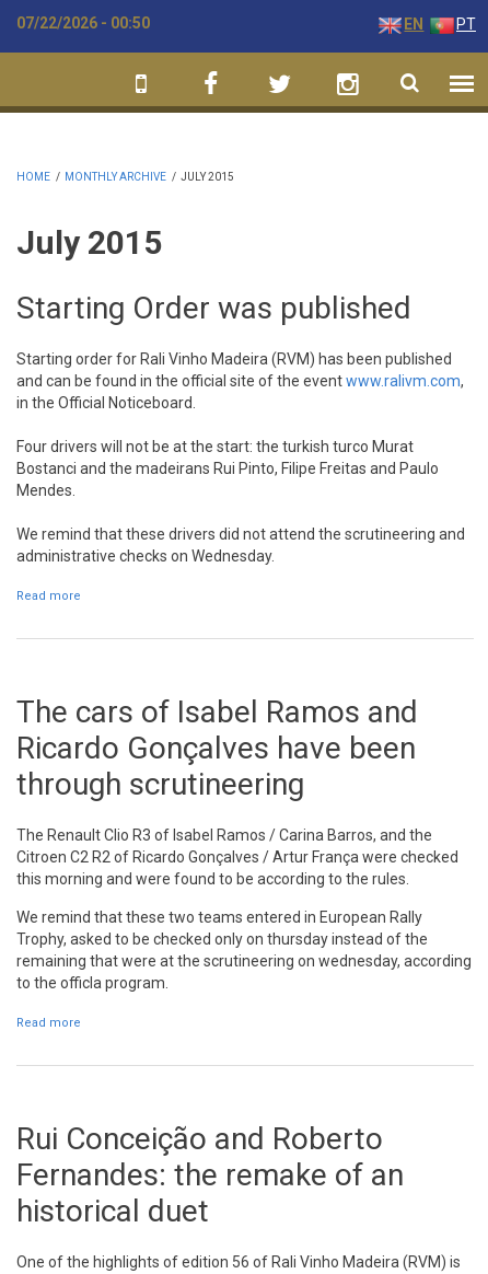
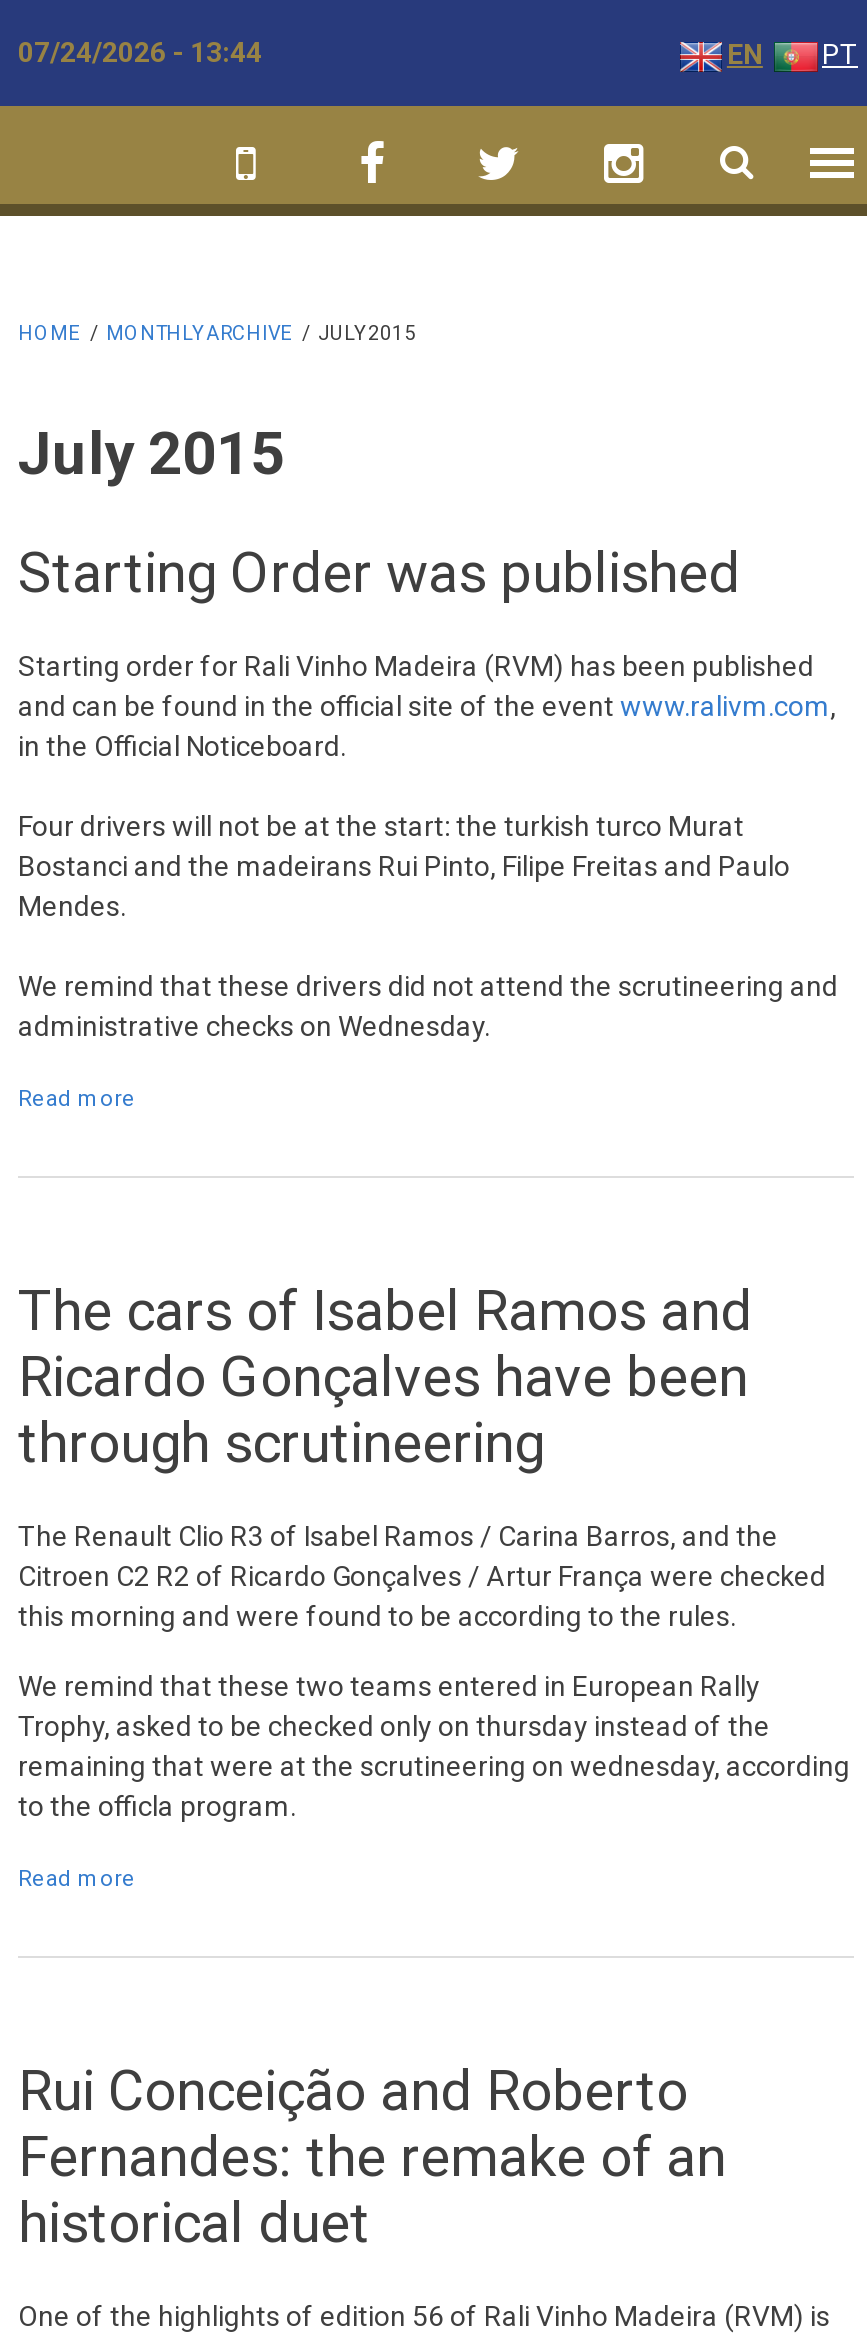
[16,14,150,32] 07/22/2026 - 00:50 -> [18,36,262,68] 07/24/2026 - 13:44

